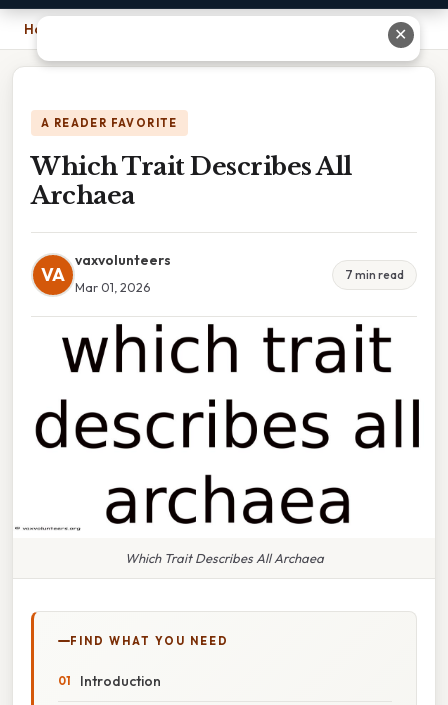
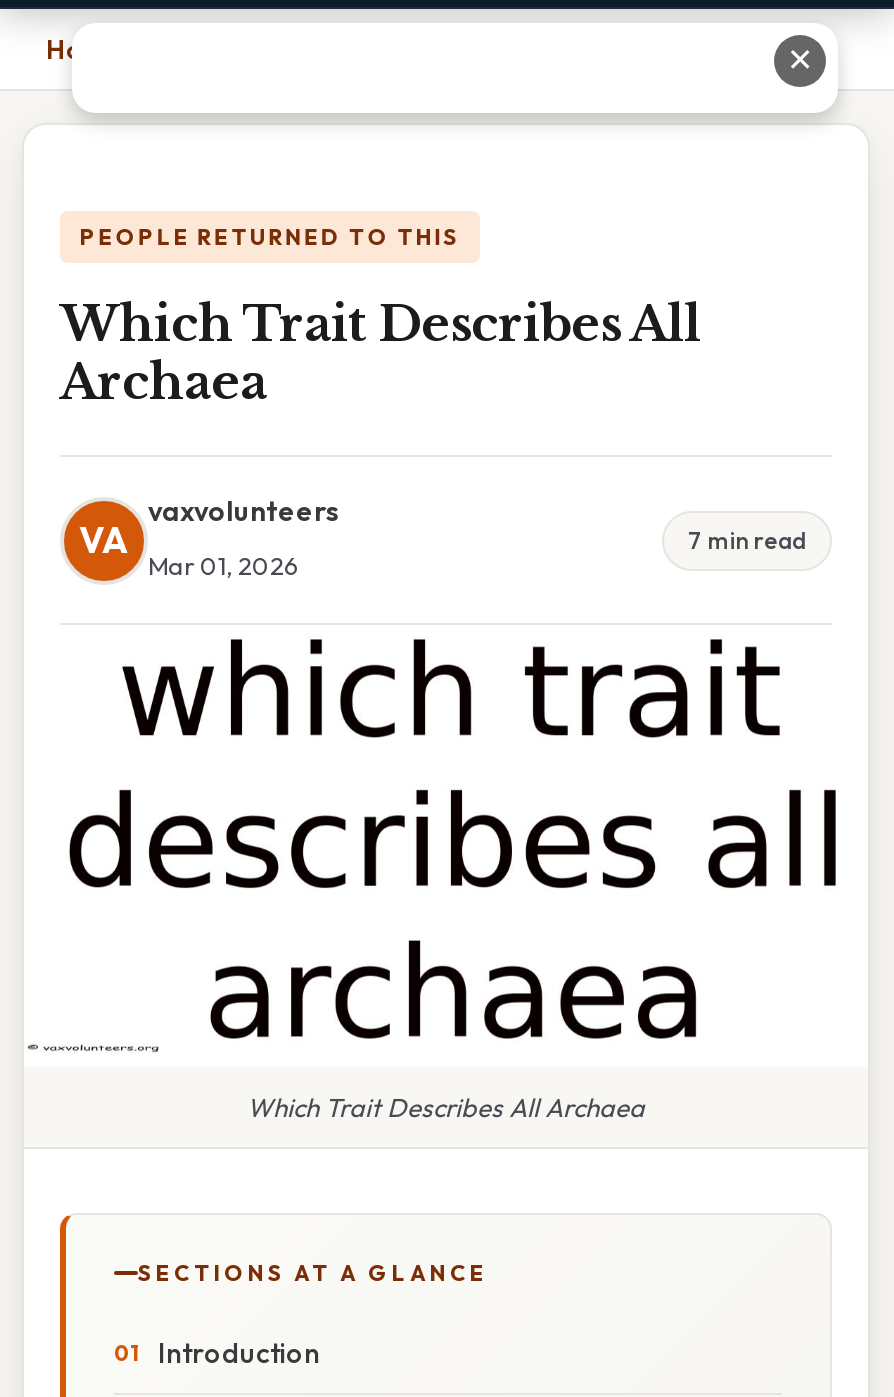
[41,116,178,130] A READER FAVORITE -> [80,223,460,251] PEOPLE RETURNED TO THIS
[70,634,229,648] FIND WHAT YOU NEED -> [138,1259,488,1287] SECTIONS AT A GLANCE

